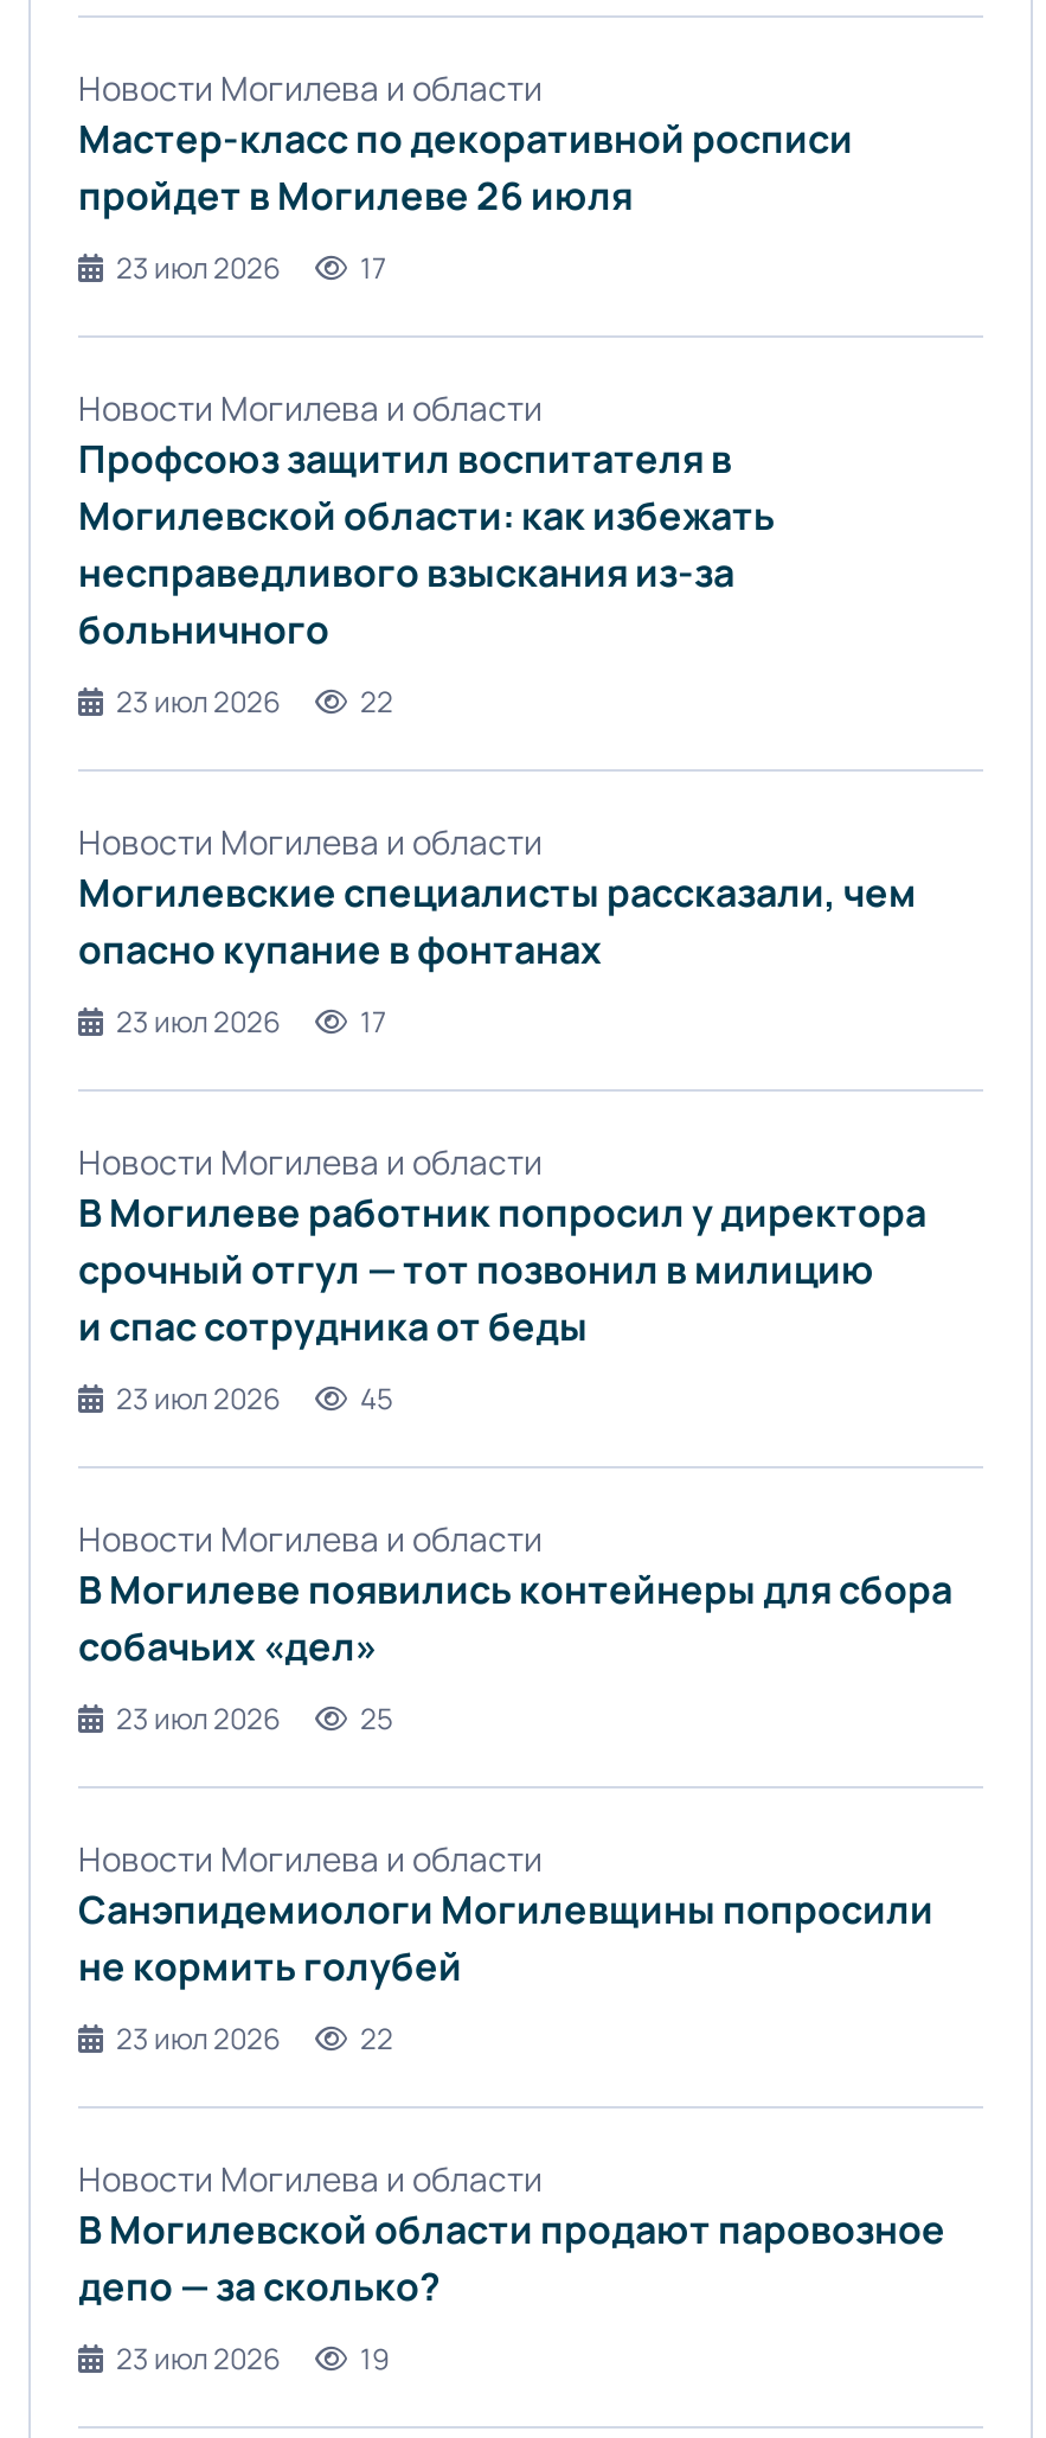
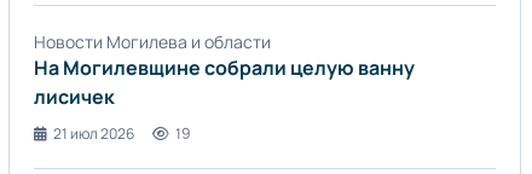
[78,112,952,2379] Мастер-класс по декоративной росписи | пройдет в Могилеве 26 июля | 23 июл 2026 | 17 | Новости Могилева и области | Профсоюз защитил воспитателя в | Могилевской области: как избежать | несправедливого взыскания из-за | больничного | 23 июл 2026 | 22 | Новости Могилева и области | Могилевские специалисты рассказали, чем | опасно купание в фонтанах | 23 июл 2026 | 17 | Новости Могилева и области | В Могилеве работник попросил у директора | срочный отгул — тот позвонил в милицию | и спас сотрудника от беды | 23 июл 2026 | 45 | Новости Могилева и области | В Могилеве появились контейнеры для сбора | собачьих «дел» | 23 июл 2026 | 25 | Новости Могилева и области | Санэпидемиологи Могилевщины попросили | не кормить голубей | 23 июл 2026 | 22 | Новости Могилева и области | В Могилевской области продают паровозное | депо — за сколько? | 23 июл 2026 -> [34,54,415,144] На Могилевщине собрали целую ванну | лисичек | 21 июл 2026

